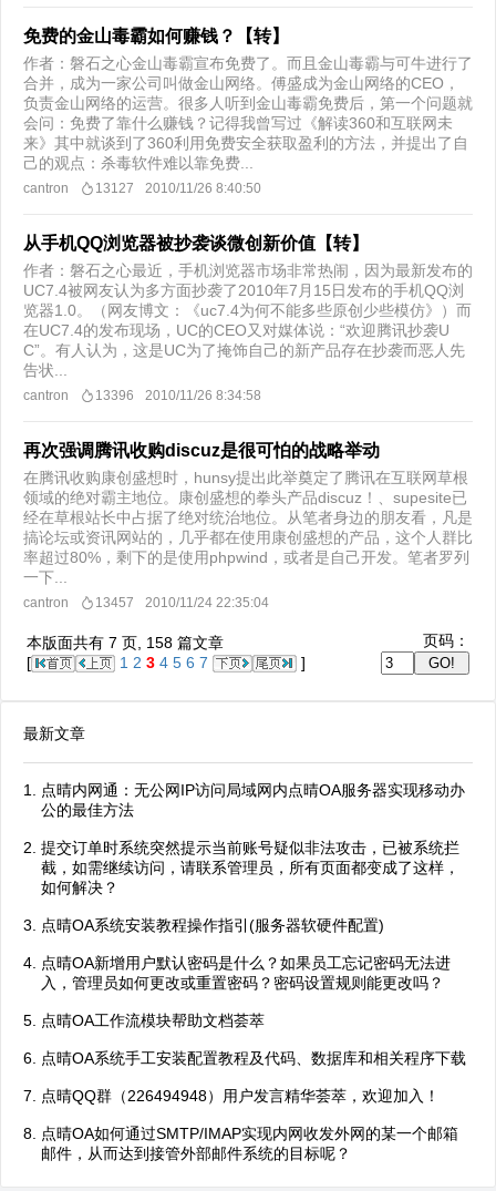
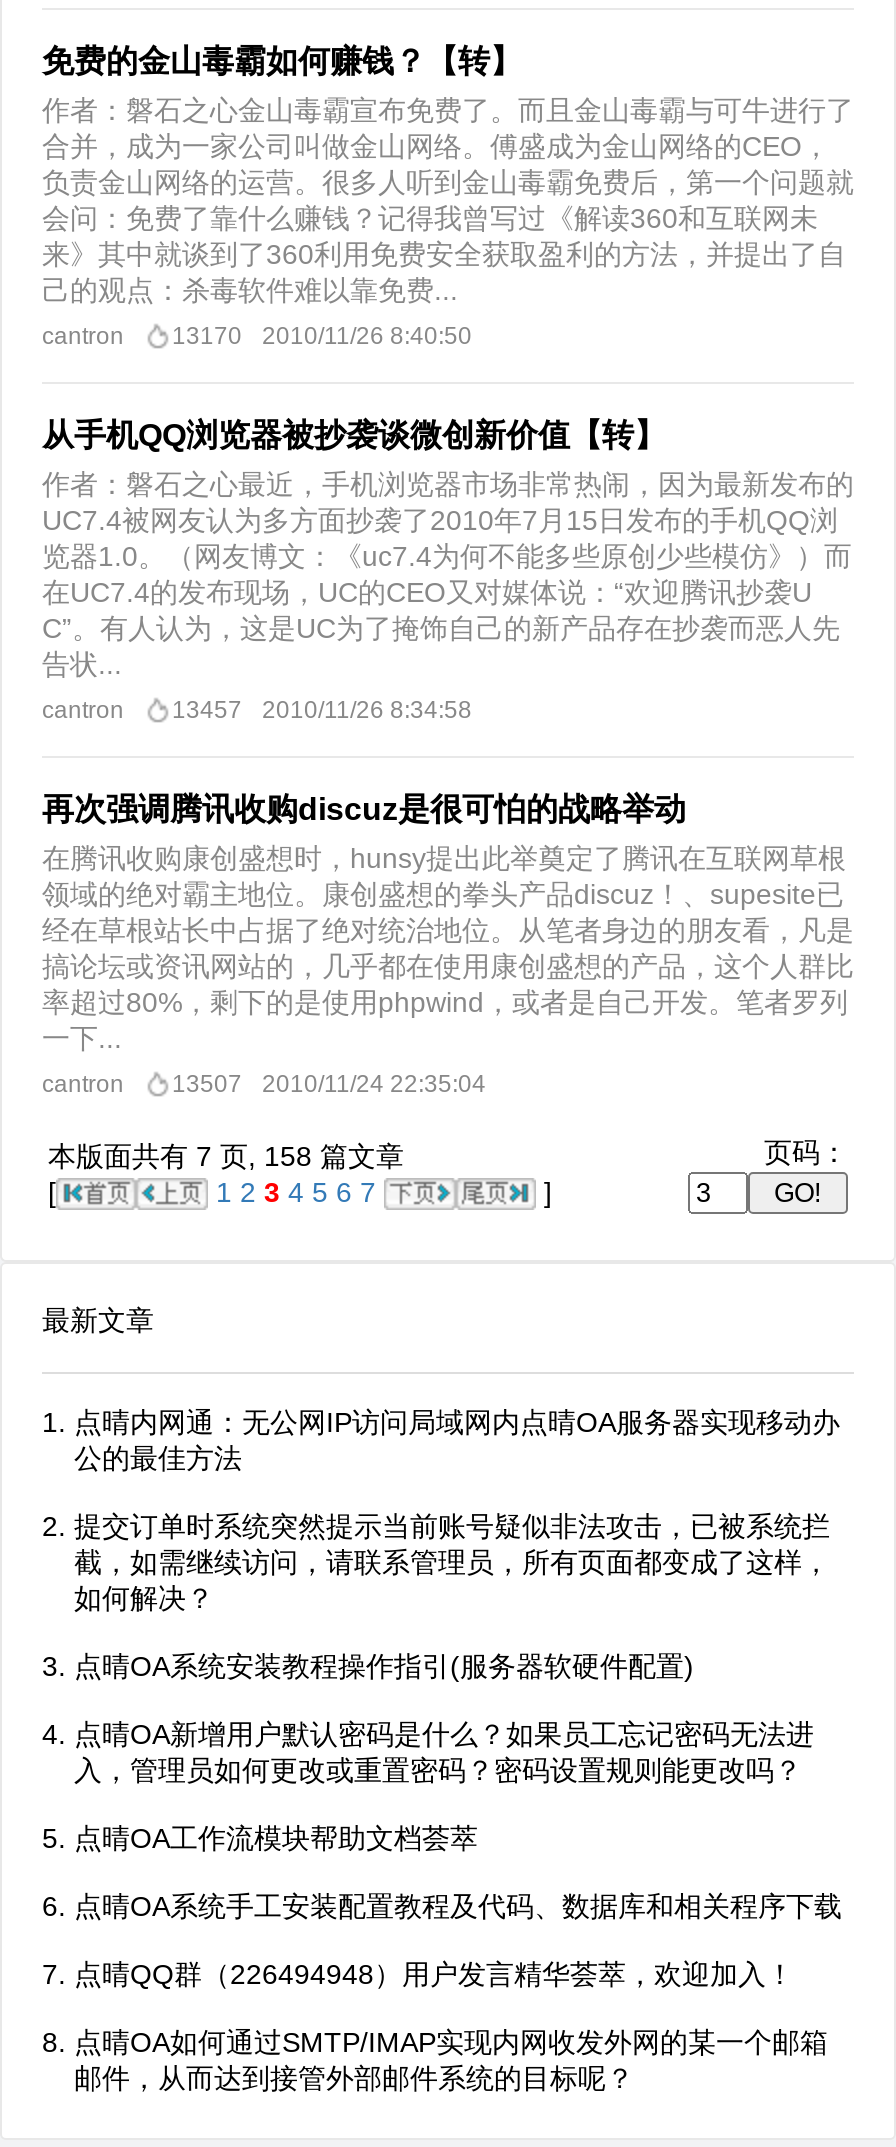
[23,181,261,196] cantron 13127 2010/11/26 8:40:50 -> [42,322,472,350] cantron 13170 2010/11/26 8:40:50
[23,388,261,403] cantron 13396 2010/11/26 8:34:58 -> [42,696,472,724] cantron 13457 2010/11/26 8:34:58
[23,595,269,610] cantron 13457 2010/11/24 22:35:04 -> [42,1070,486,1098] cantron 13507 2010/11/24 22:35:04

